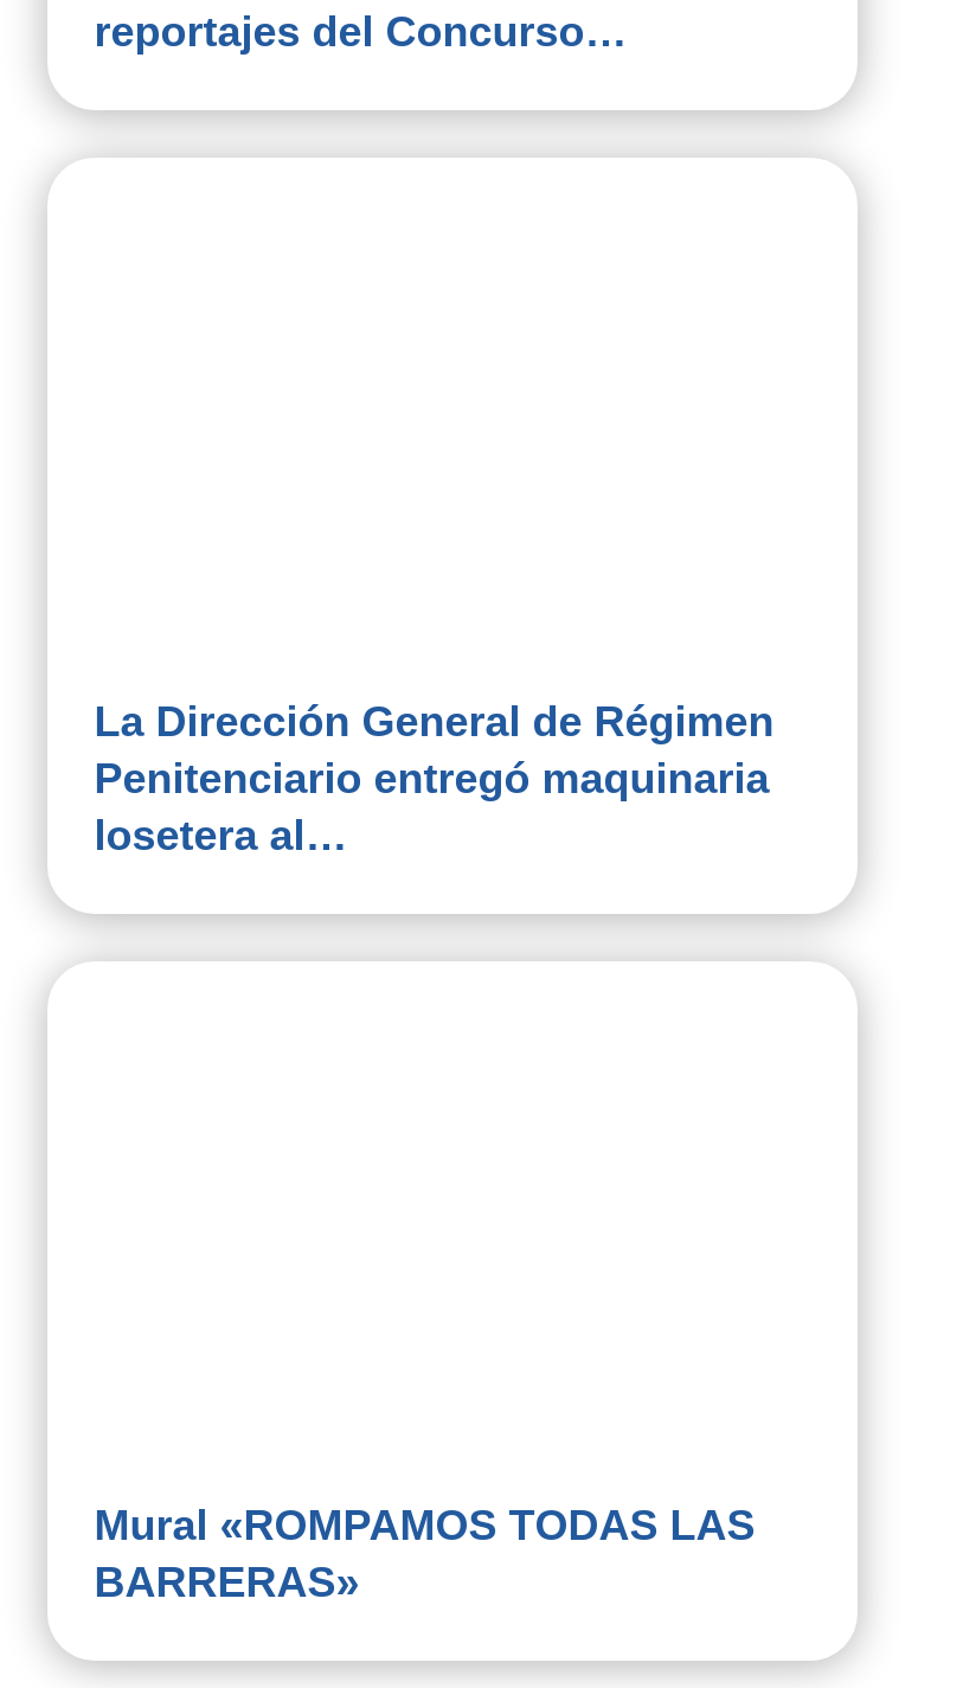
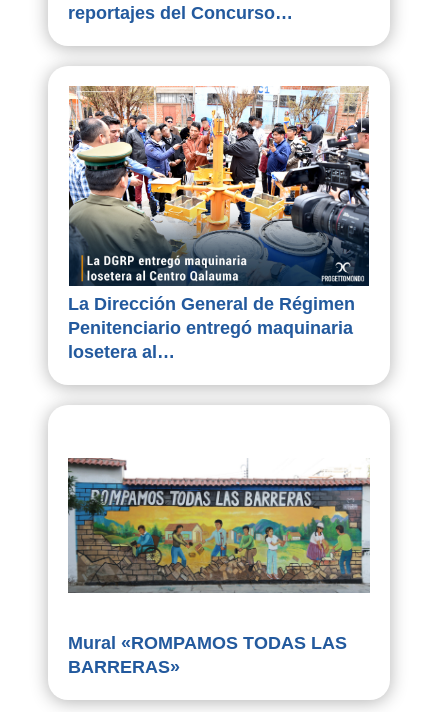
none -> [68,85,370,287] [image]
none -> [67,457,371,594] [image]

